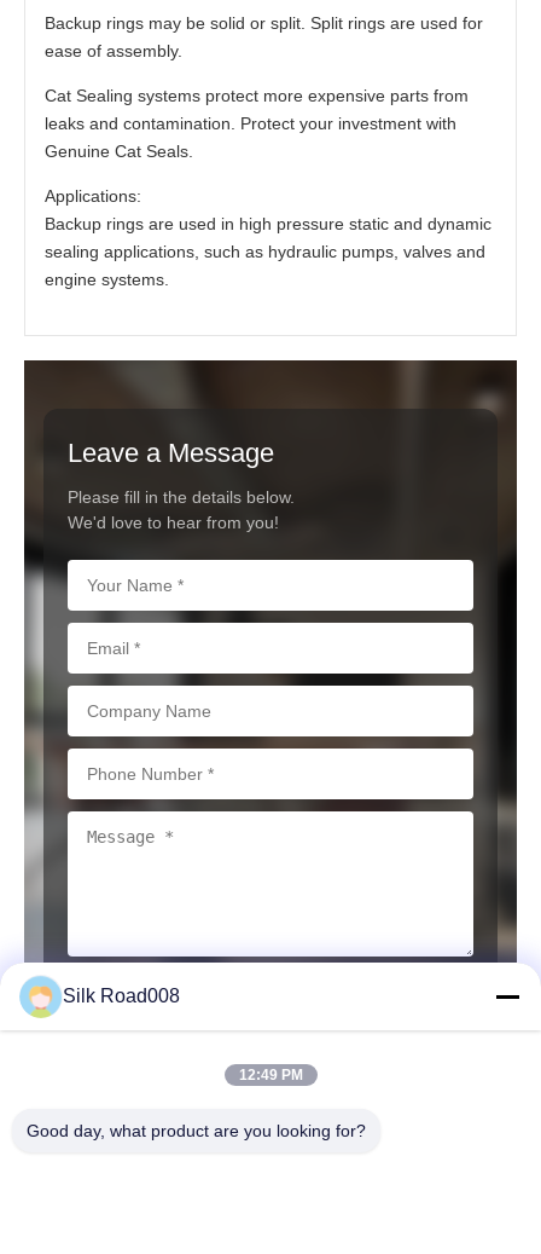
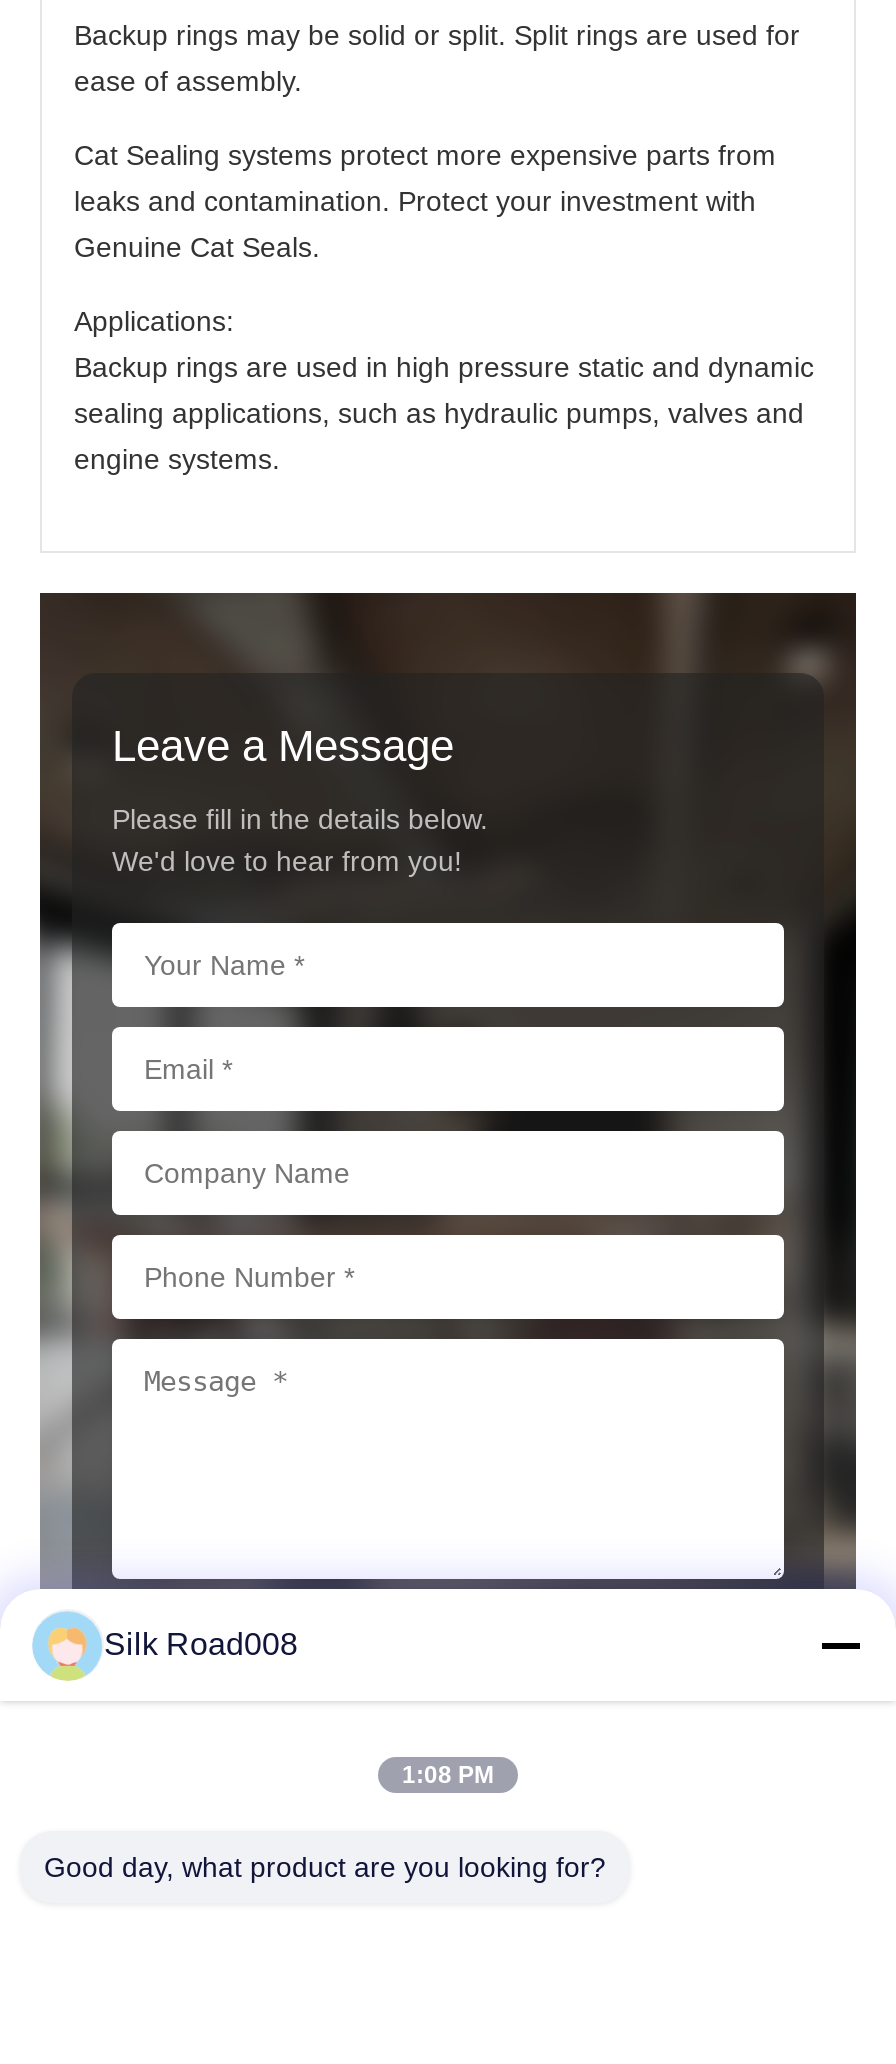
[238,1067,303,1083] 12:49 PM -> [402,1761,494,1789] 1:08 PM

